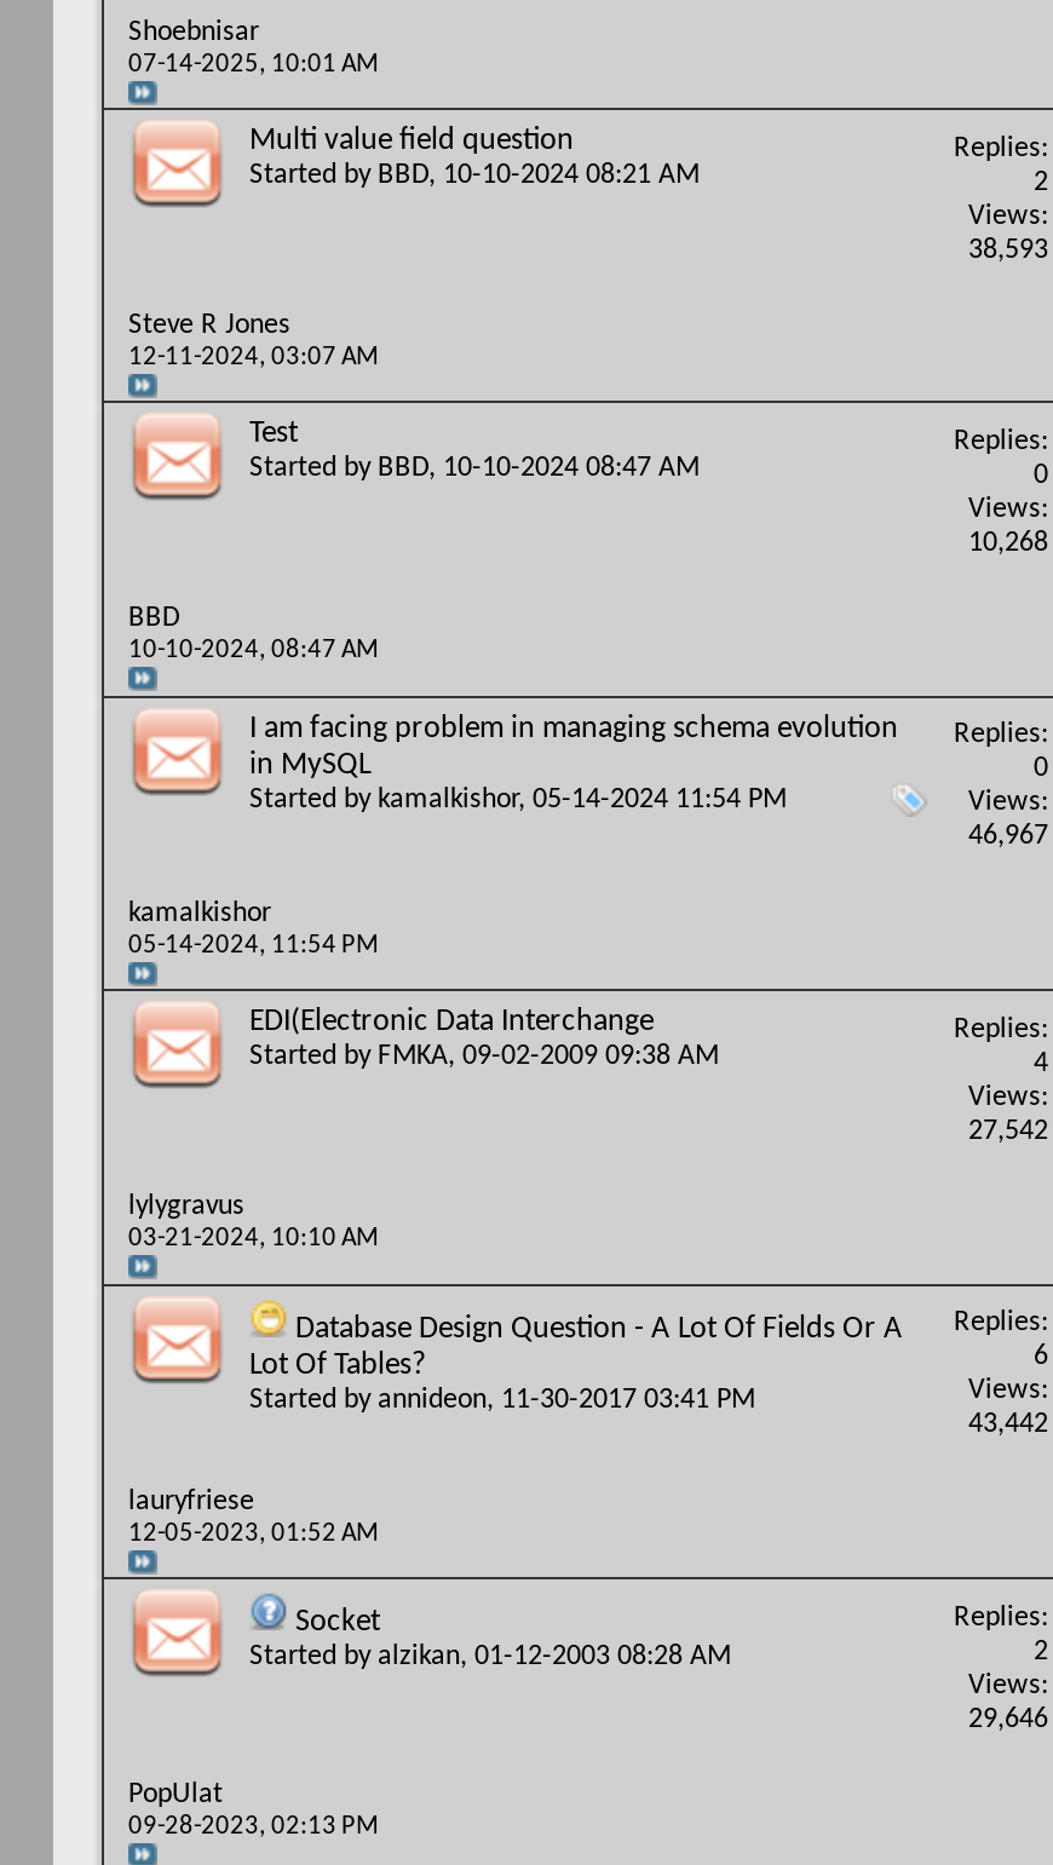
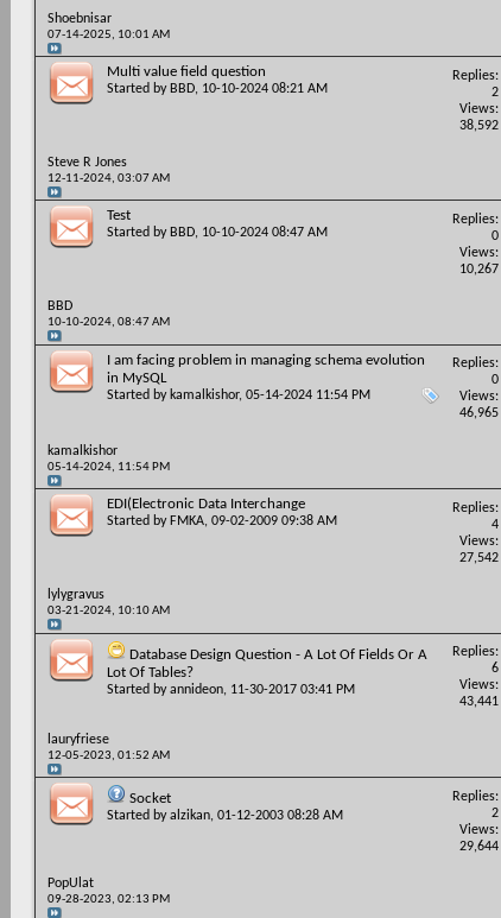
[968,235,1048,264] 38,593 -> [459,118,499,132] 38,592
[968,529,1048,558] 10,268 -> [459,262,499,277] 10,267
[968,823,1048,852] 46,967 -> [459,407,499,421] 46,965
[968,1411,1048,1440] 43,442 -> [459,695,499,709] 43,441
[968,1705,1048,1734] 29,646 -> [459,839,499,854] 29,644

